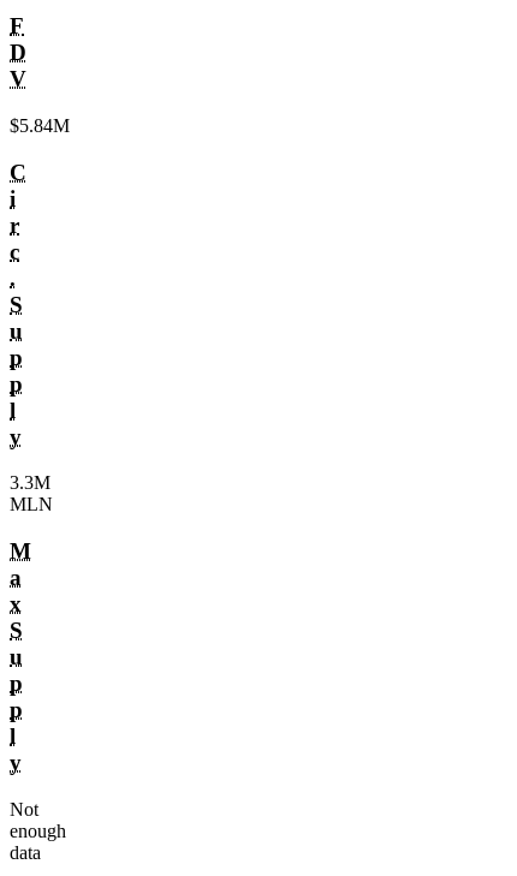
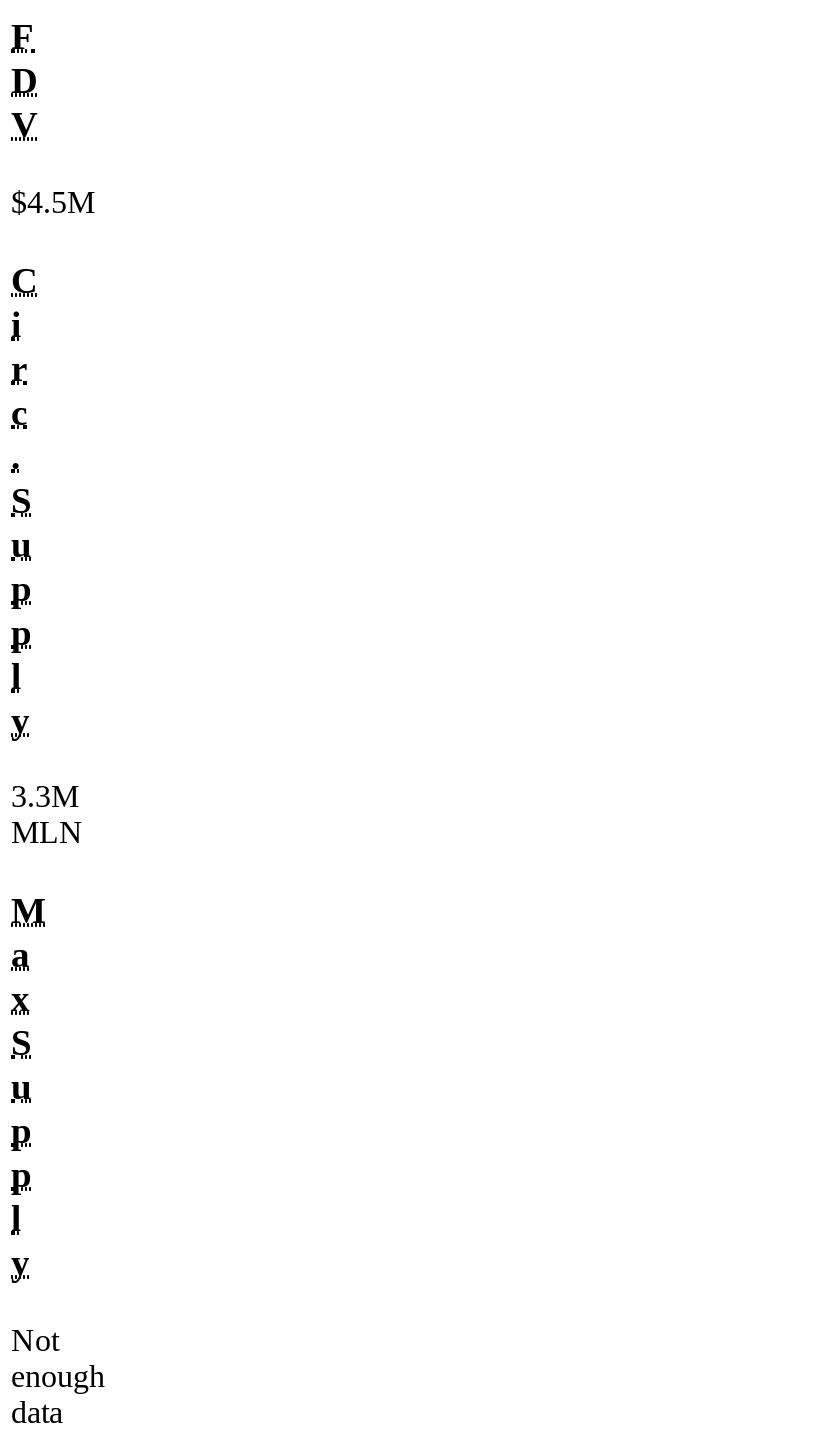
[10,115,70,136] $5.84M -> [11,185,95,219] $4.5M

